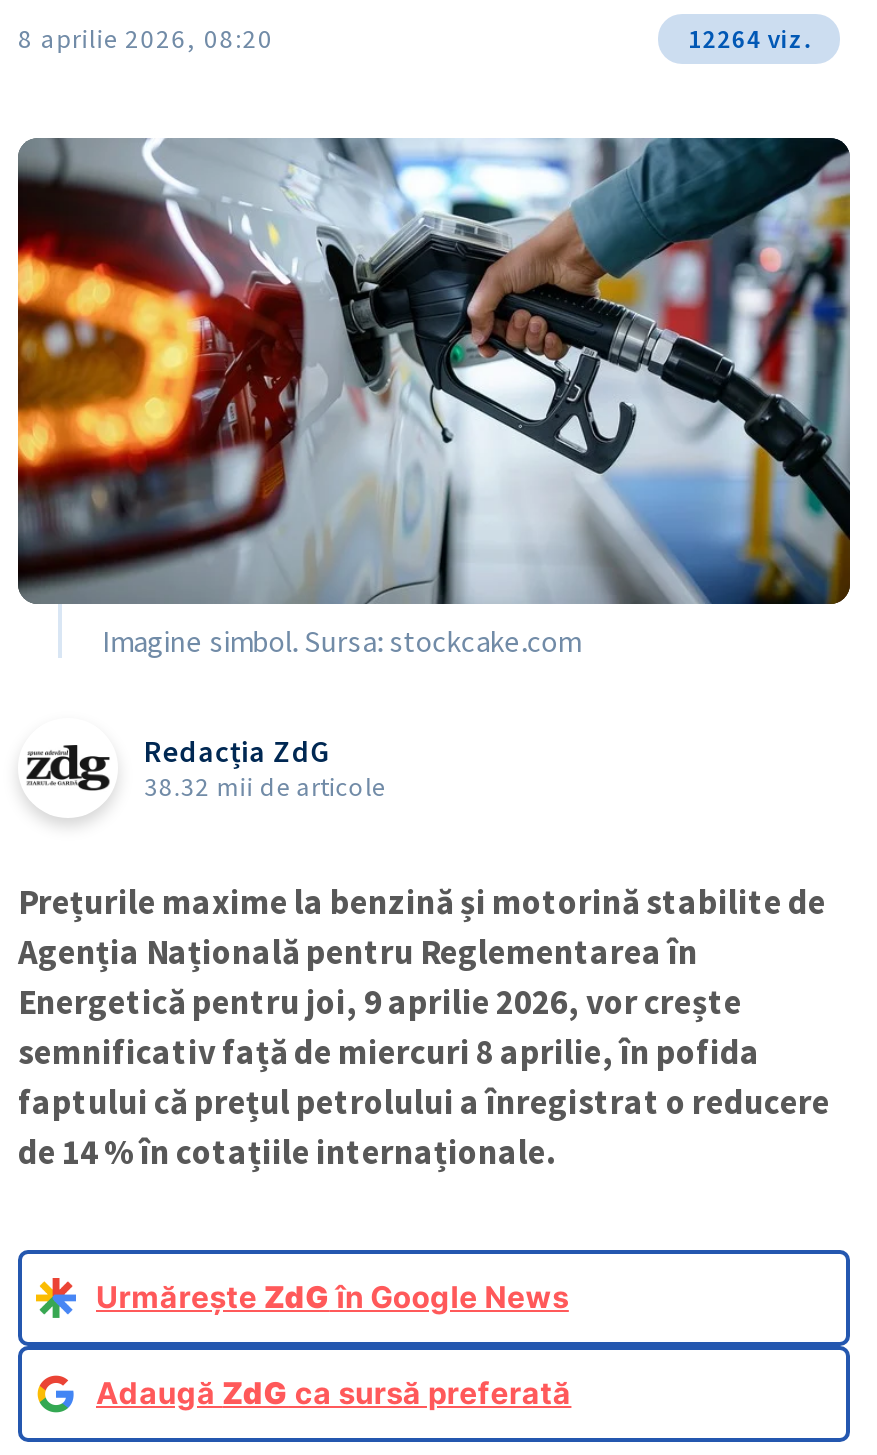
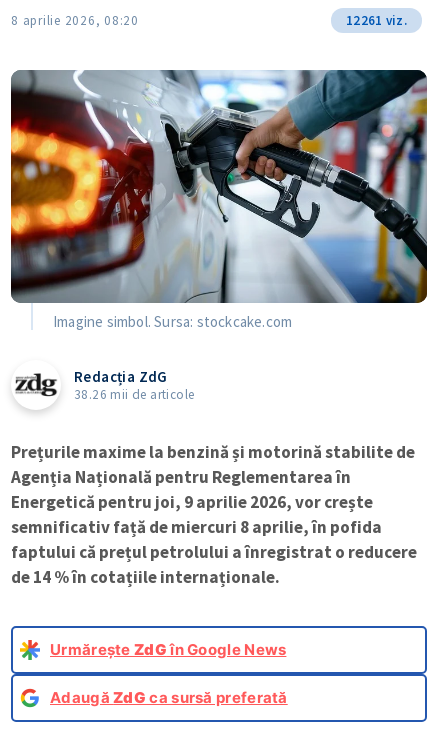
[688,21,810,55] 12264 viz. -> [346,12,407,29] 12261 viz.
[144,770,385,804] 38.32 mii de articole -> [74,386,194,403] 38.26 mii de articole

